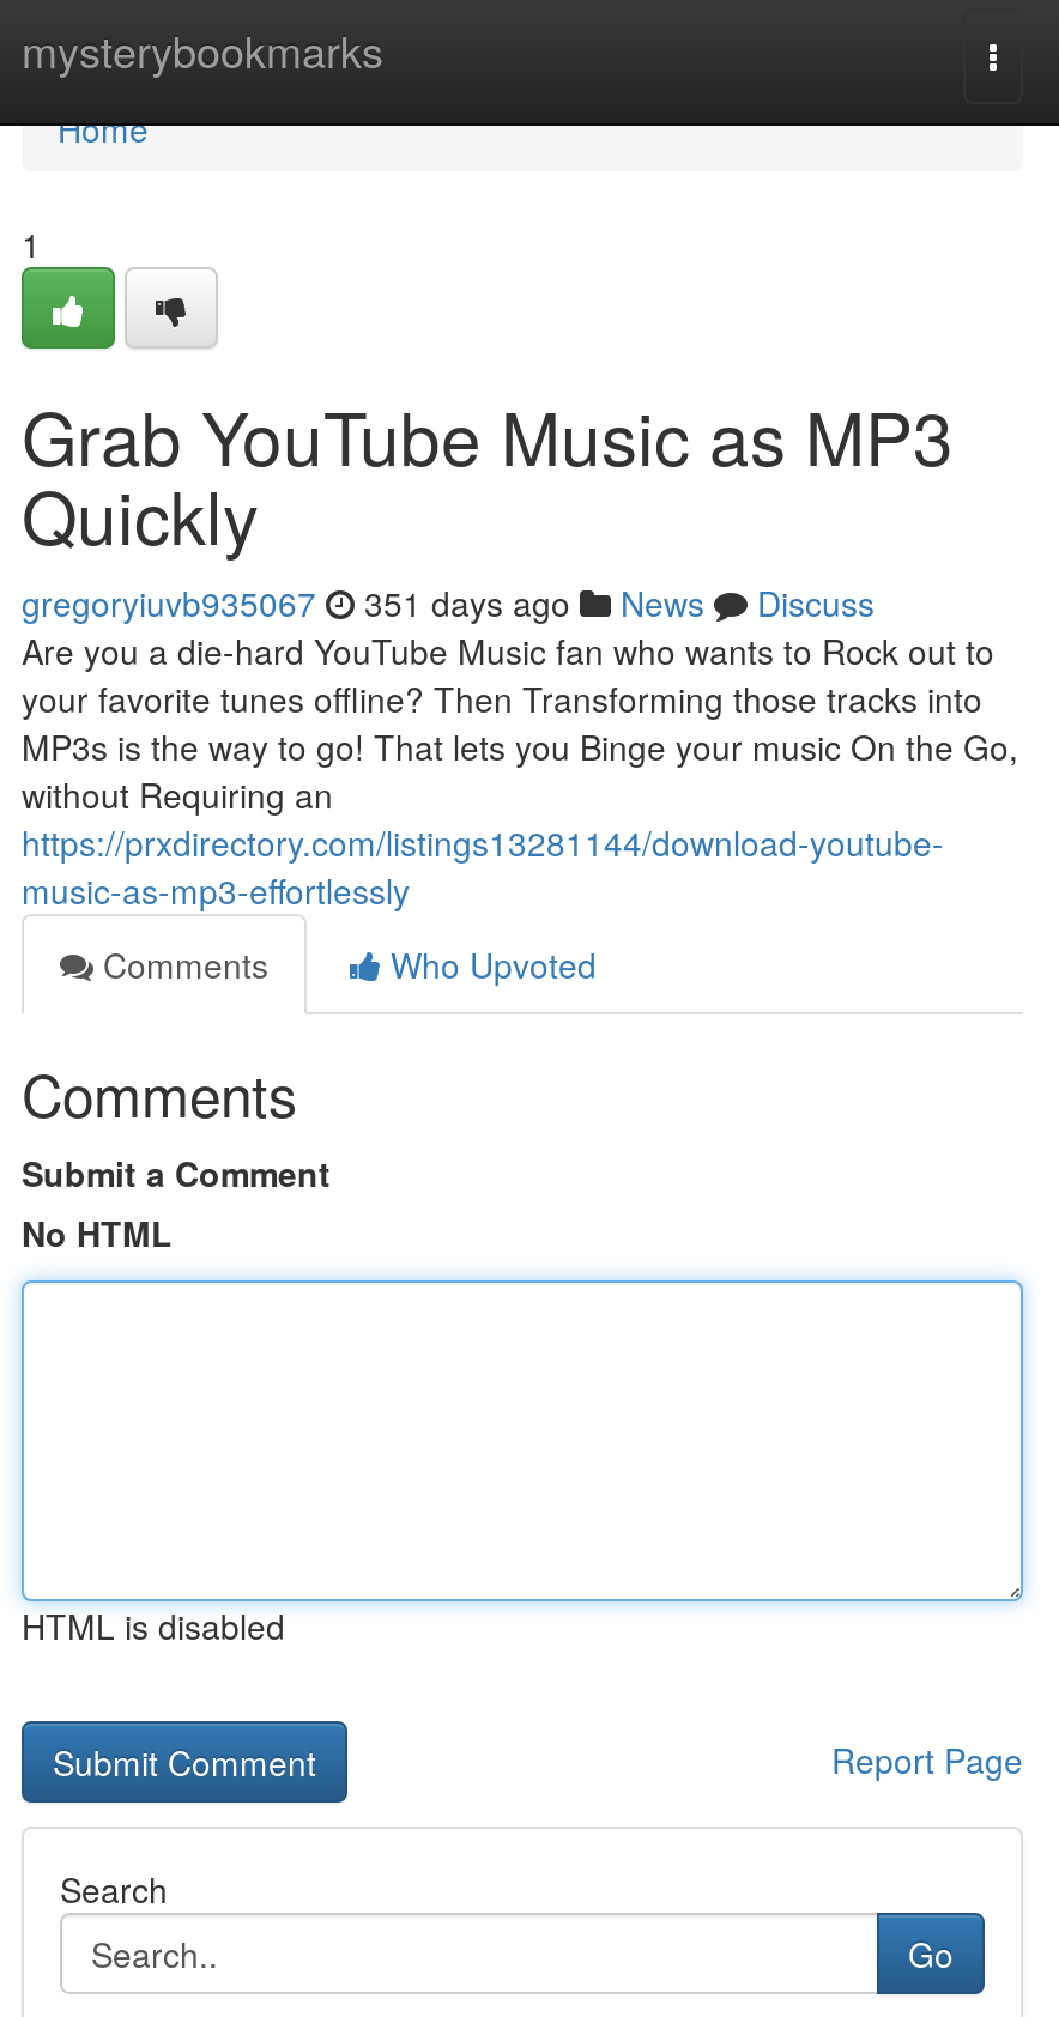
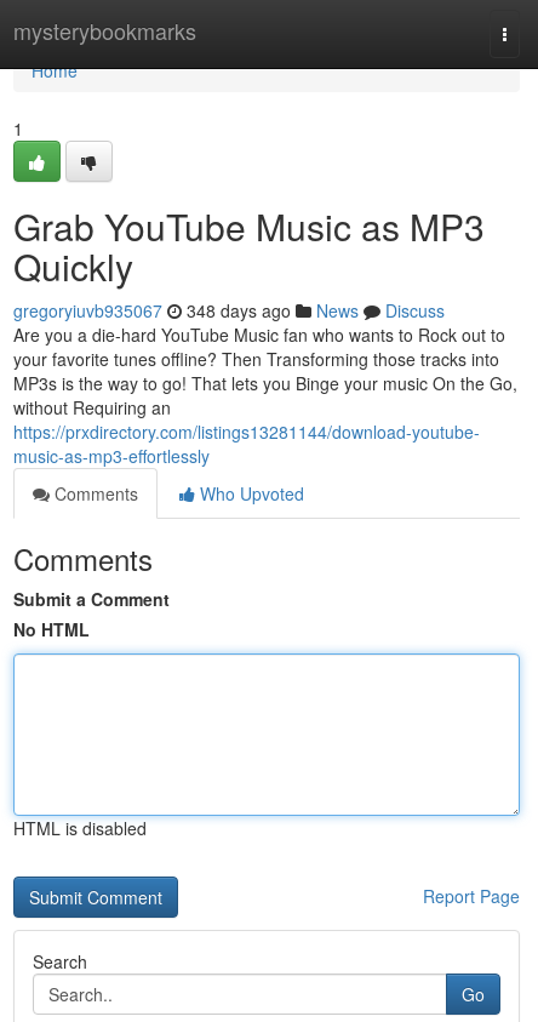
[22,579,875,626] gregoryiuvb935067 351 days ago News Discuss -> [13,298,445,322] gregoryiuvb935067 348 days ago News Discuss

